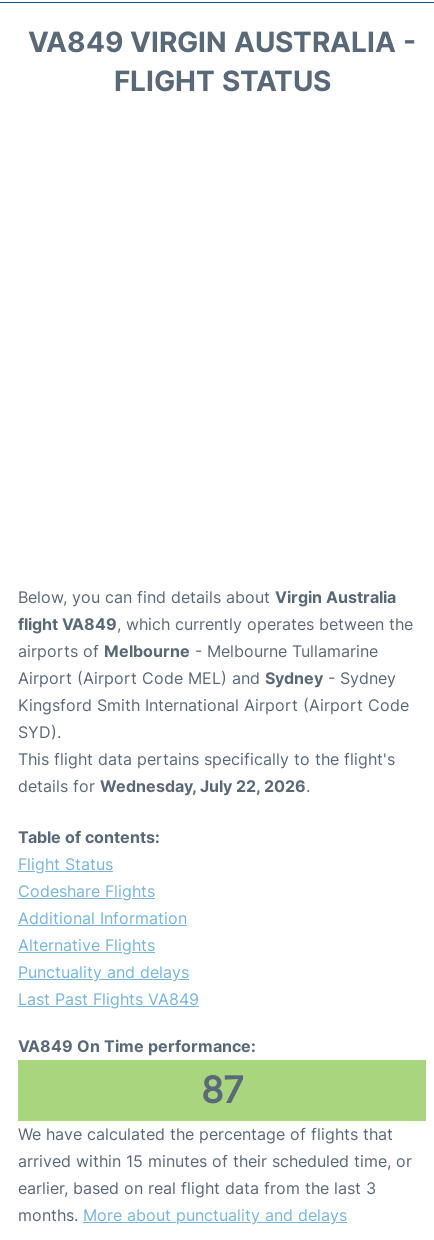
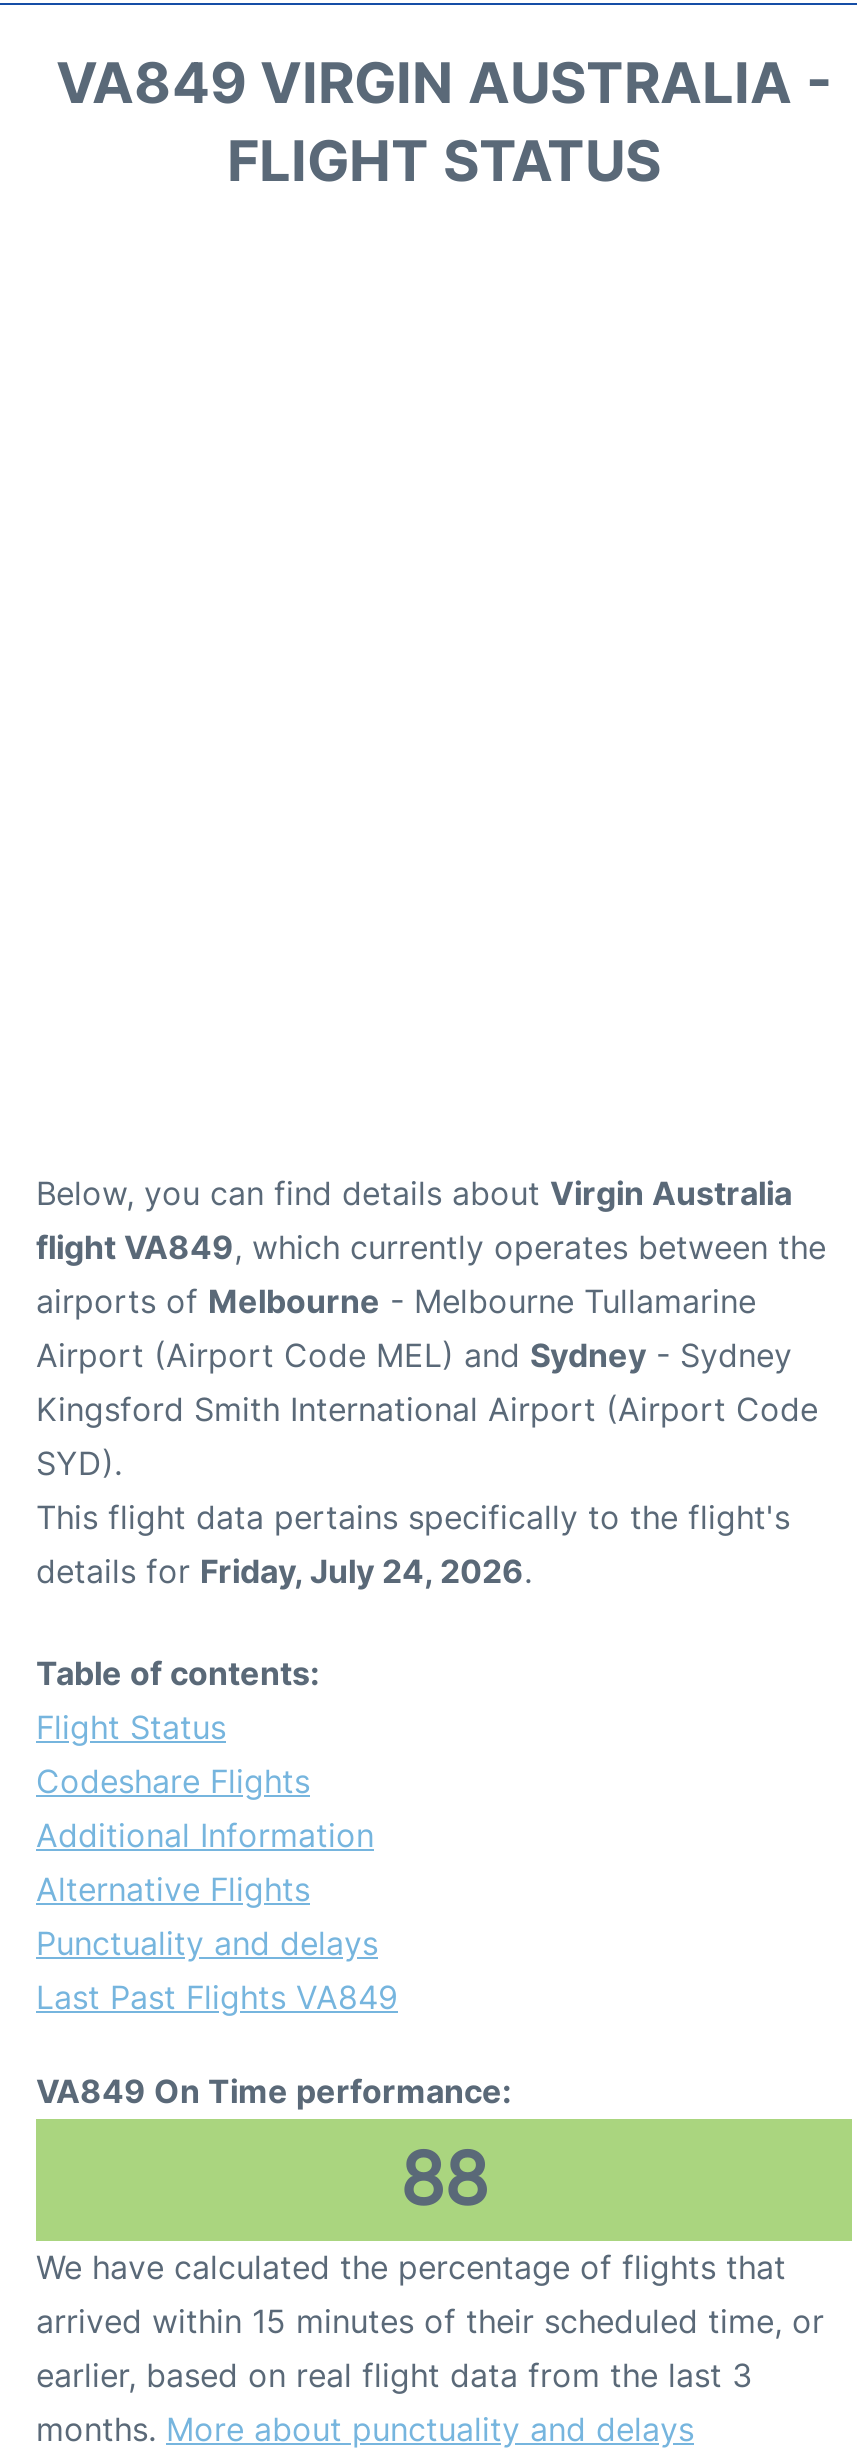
[18,776,310,796] details for Wednesday, July 22, 2026. -> [36,1551,532,1591] details for Friday, July 24, 2026.
[200,1068,243,1112] 87 -> [400,2135,488,2223] 88

